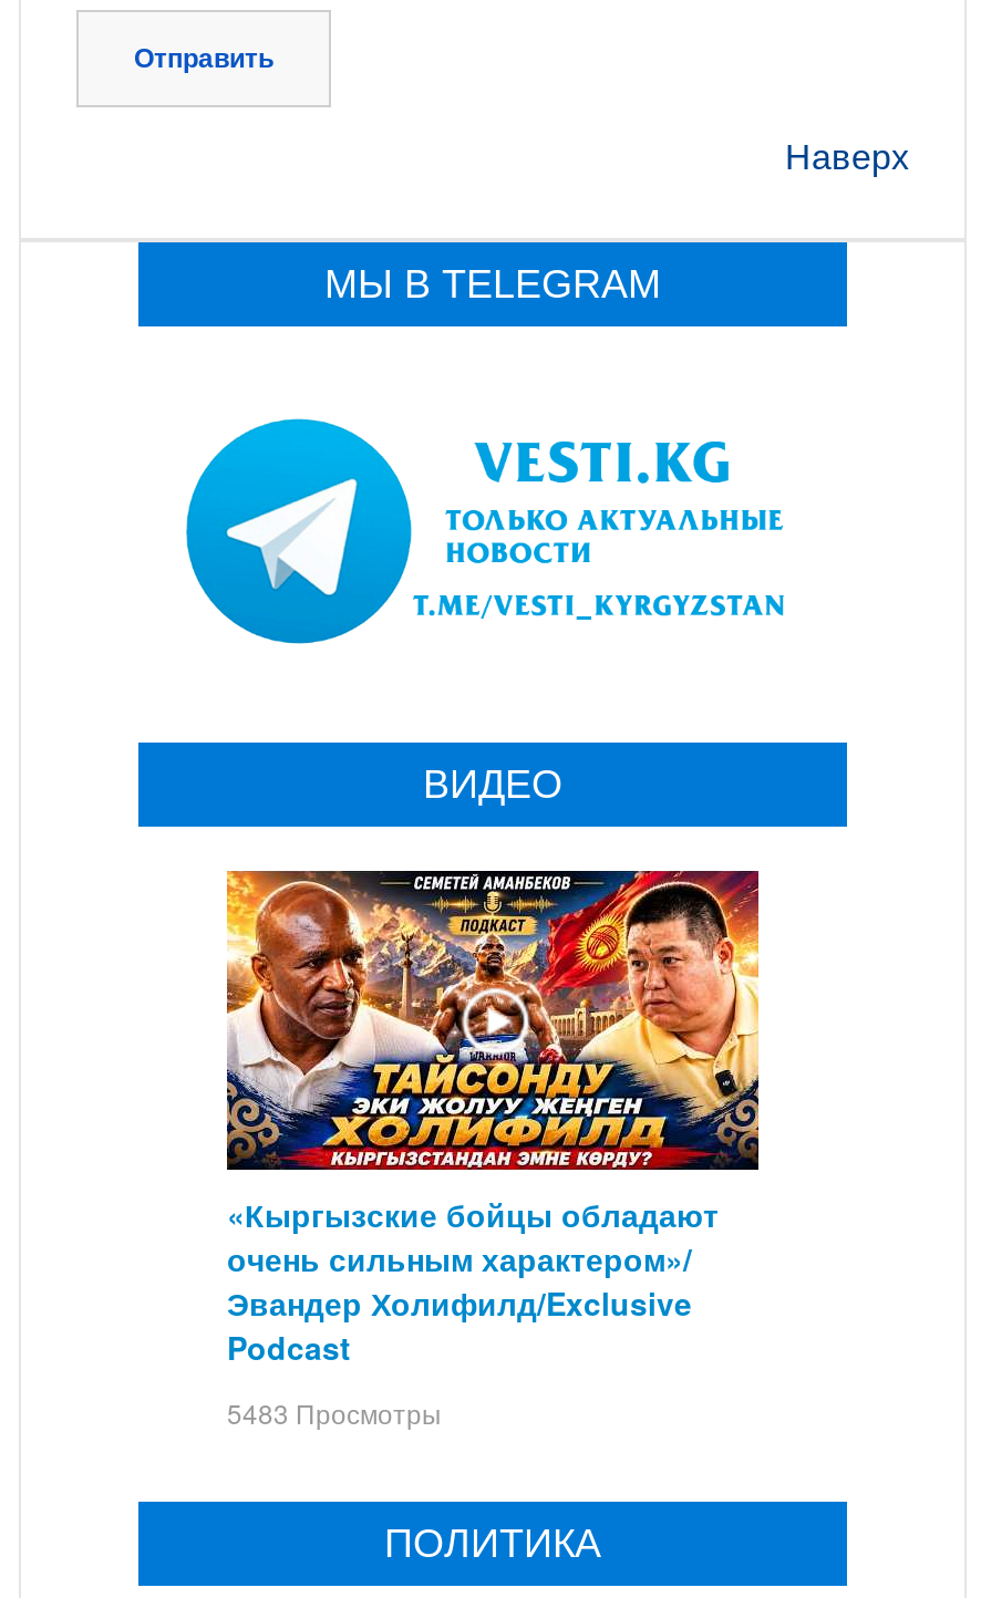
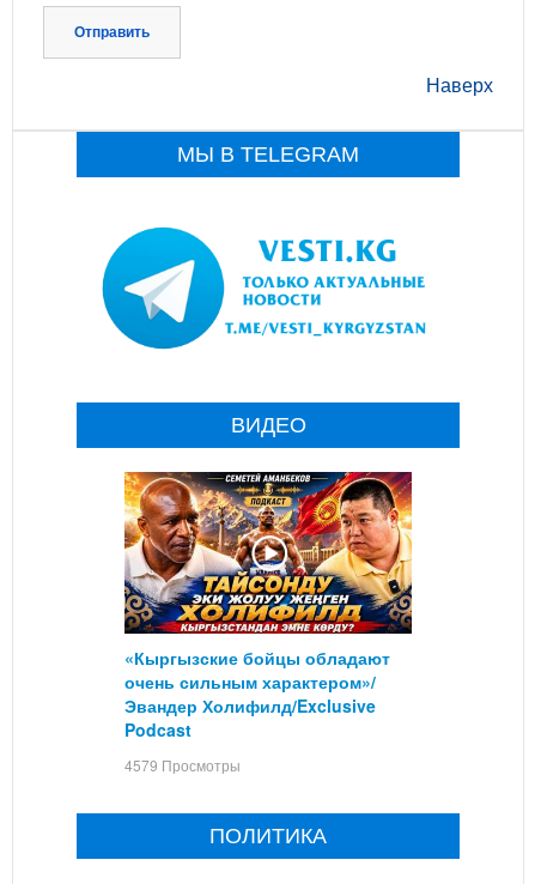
[227,1393,442,1430] 5483 Просмотры -> [124,754,241,775] 4579 Просмотры

